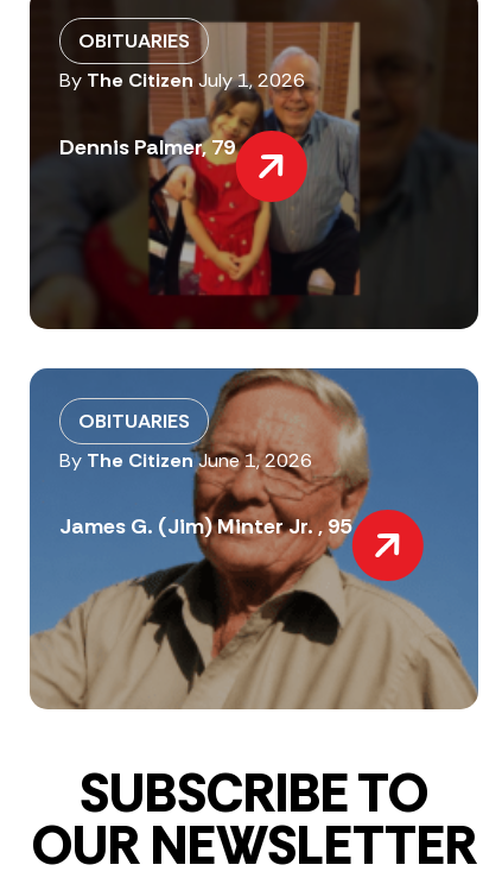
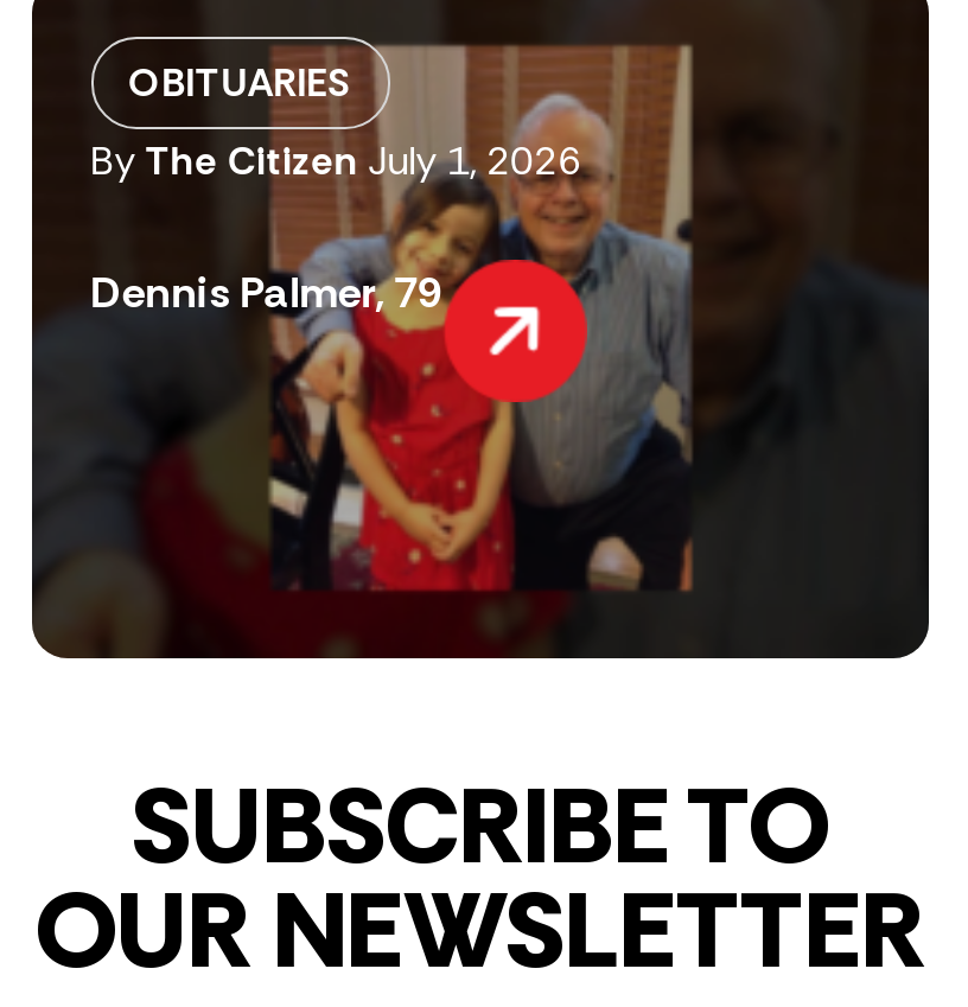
[28,367,479,711] [image] | OBITUARIES | By The Citizen June 1, 2026 | James G. (Jim) Minter Jr. , 95 -> none

